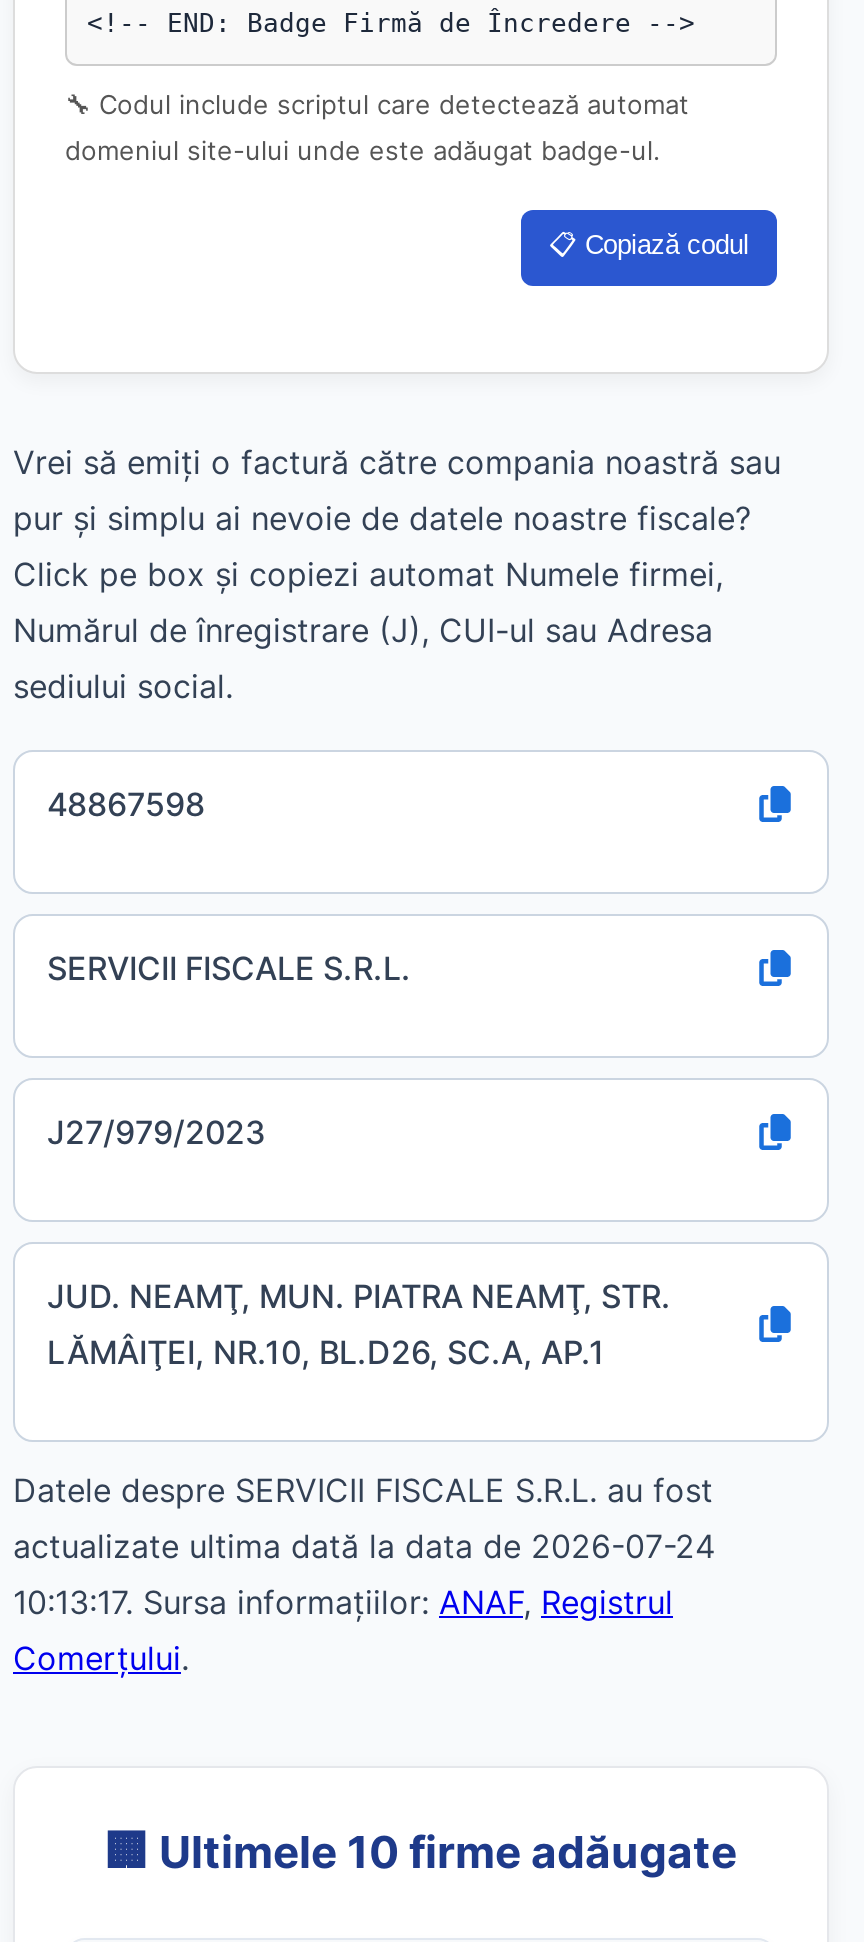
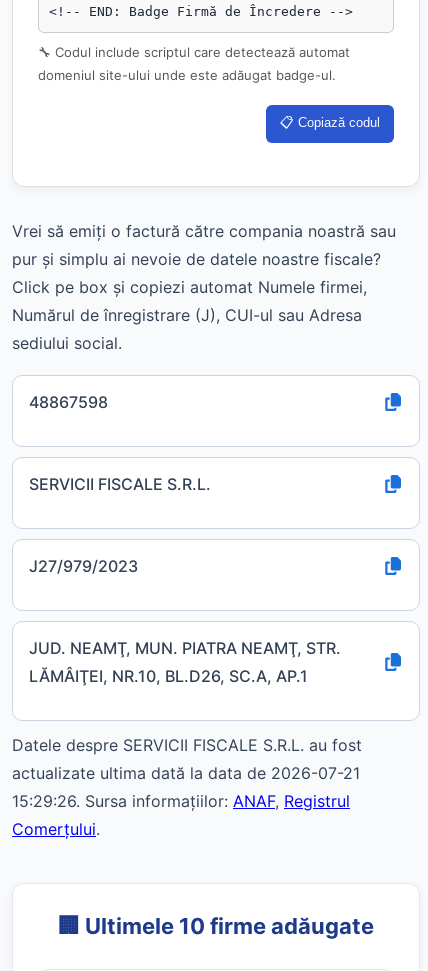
[13,1526,715,1566] actualizate ultima dată la data de 2026-07-24 -> [12,763,360,783] actualizate ultima dată la data de 2026-07-21
[13,1582,673,1622] 10:13:17. Sursa informațiilor: ANAF, Registrul -> [12,791,350,811] 15:29:26. Sursa informațiilor: ANAF, Registrul

